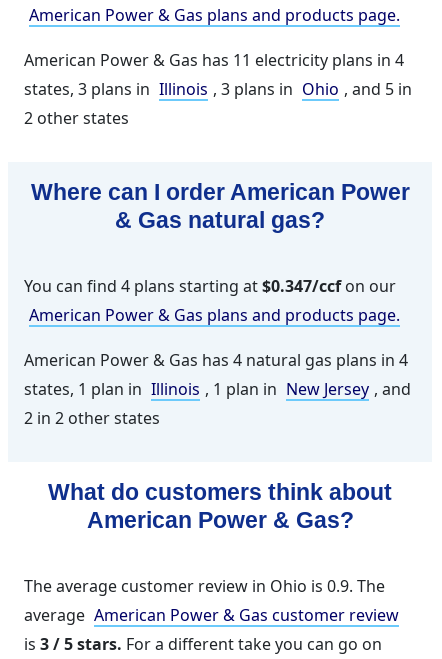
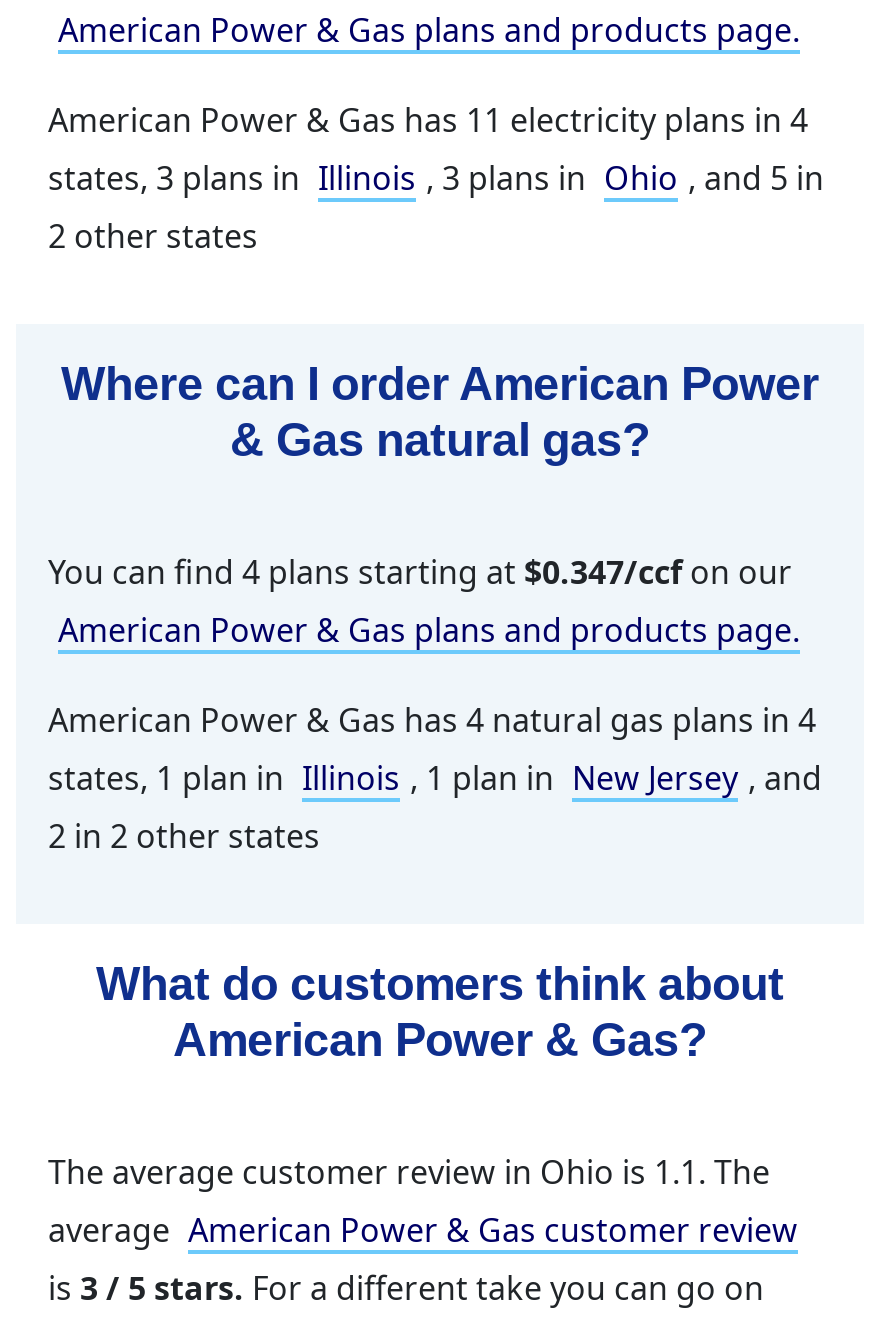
[24,575,385,597] The average customer review in Ohio is 0.9. The -> [48,1150,770,1194] The average customer review in Ohio is 1.1. The

